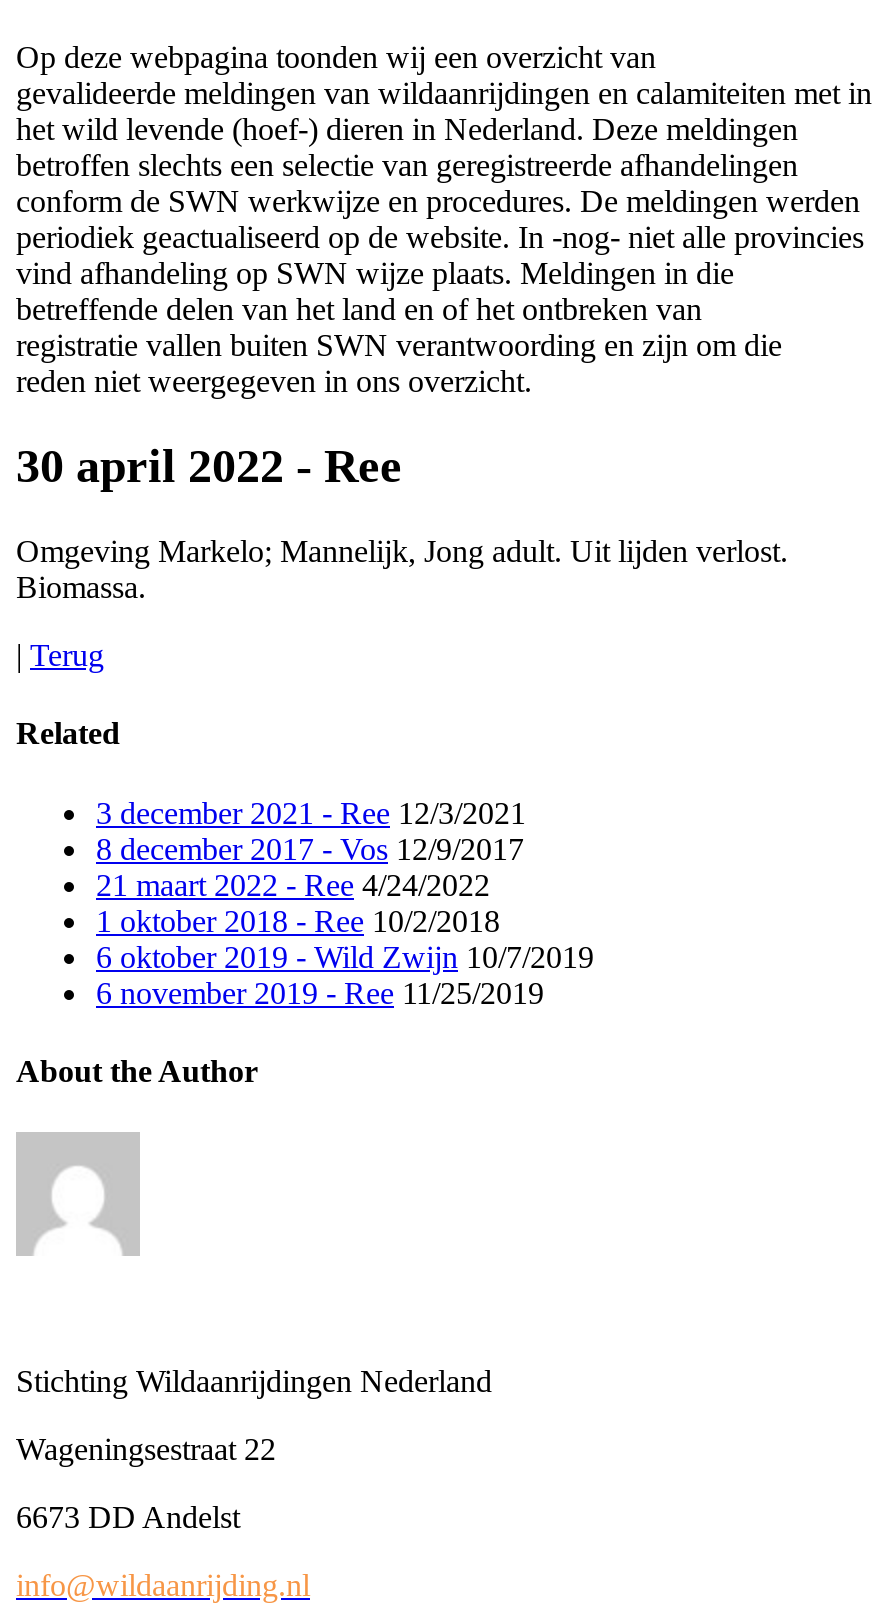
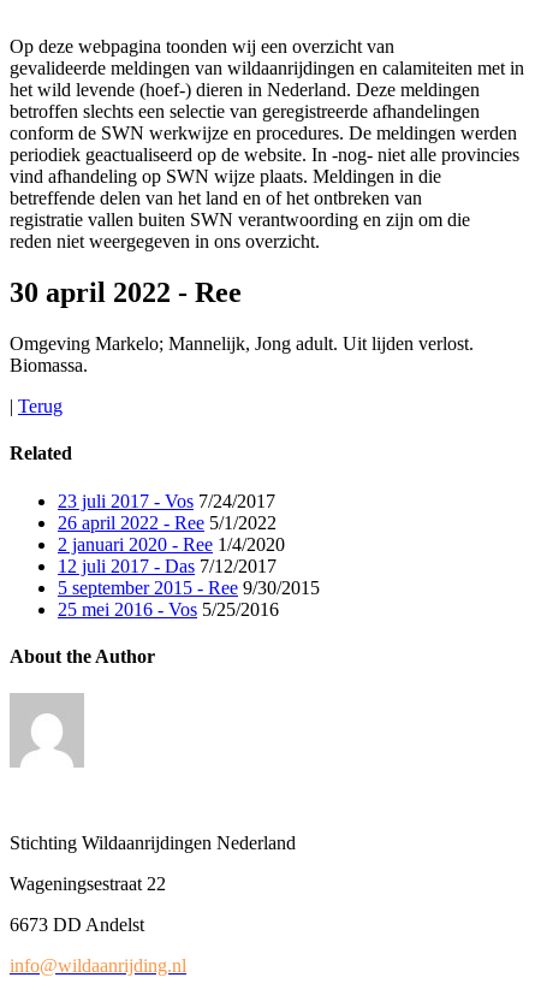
[96,795,594,1009] 3 december 2021 - Ree 12/3/2021 | 8 december 2017 - Vos 12/9/2017 | 21 maart 2022 - Ree 4/24/2022 | 1 oktober 2018 - Ree 10/2/2018 | 6 oktober 2019 - Wild Zwijn 10/7/2019 | 6 november 2019 - Ree 11/25/2019 -> [58,491,320,619] 23 juli 2017 - Vos 7/24/2017 | 26 april 2022 - Ree 5/1/2022 | 2 januari 2020 - Ree 1/4/2020 | 12 juli 2017 - Das 7/12/2017 | 5 september 2015 - Ree 9/30/2015 | 25 mei 2016 - Vos 5/25/2016

